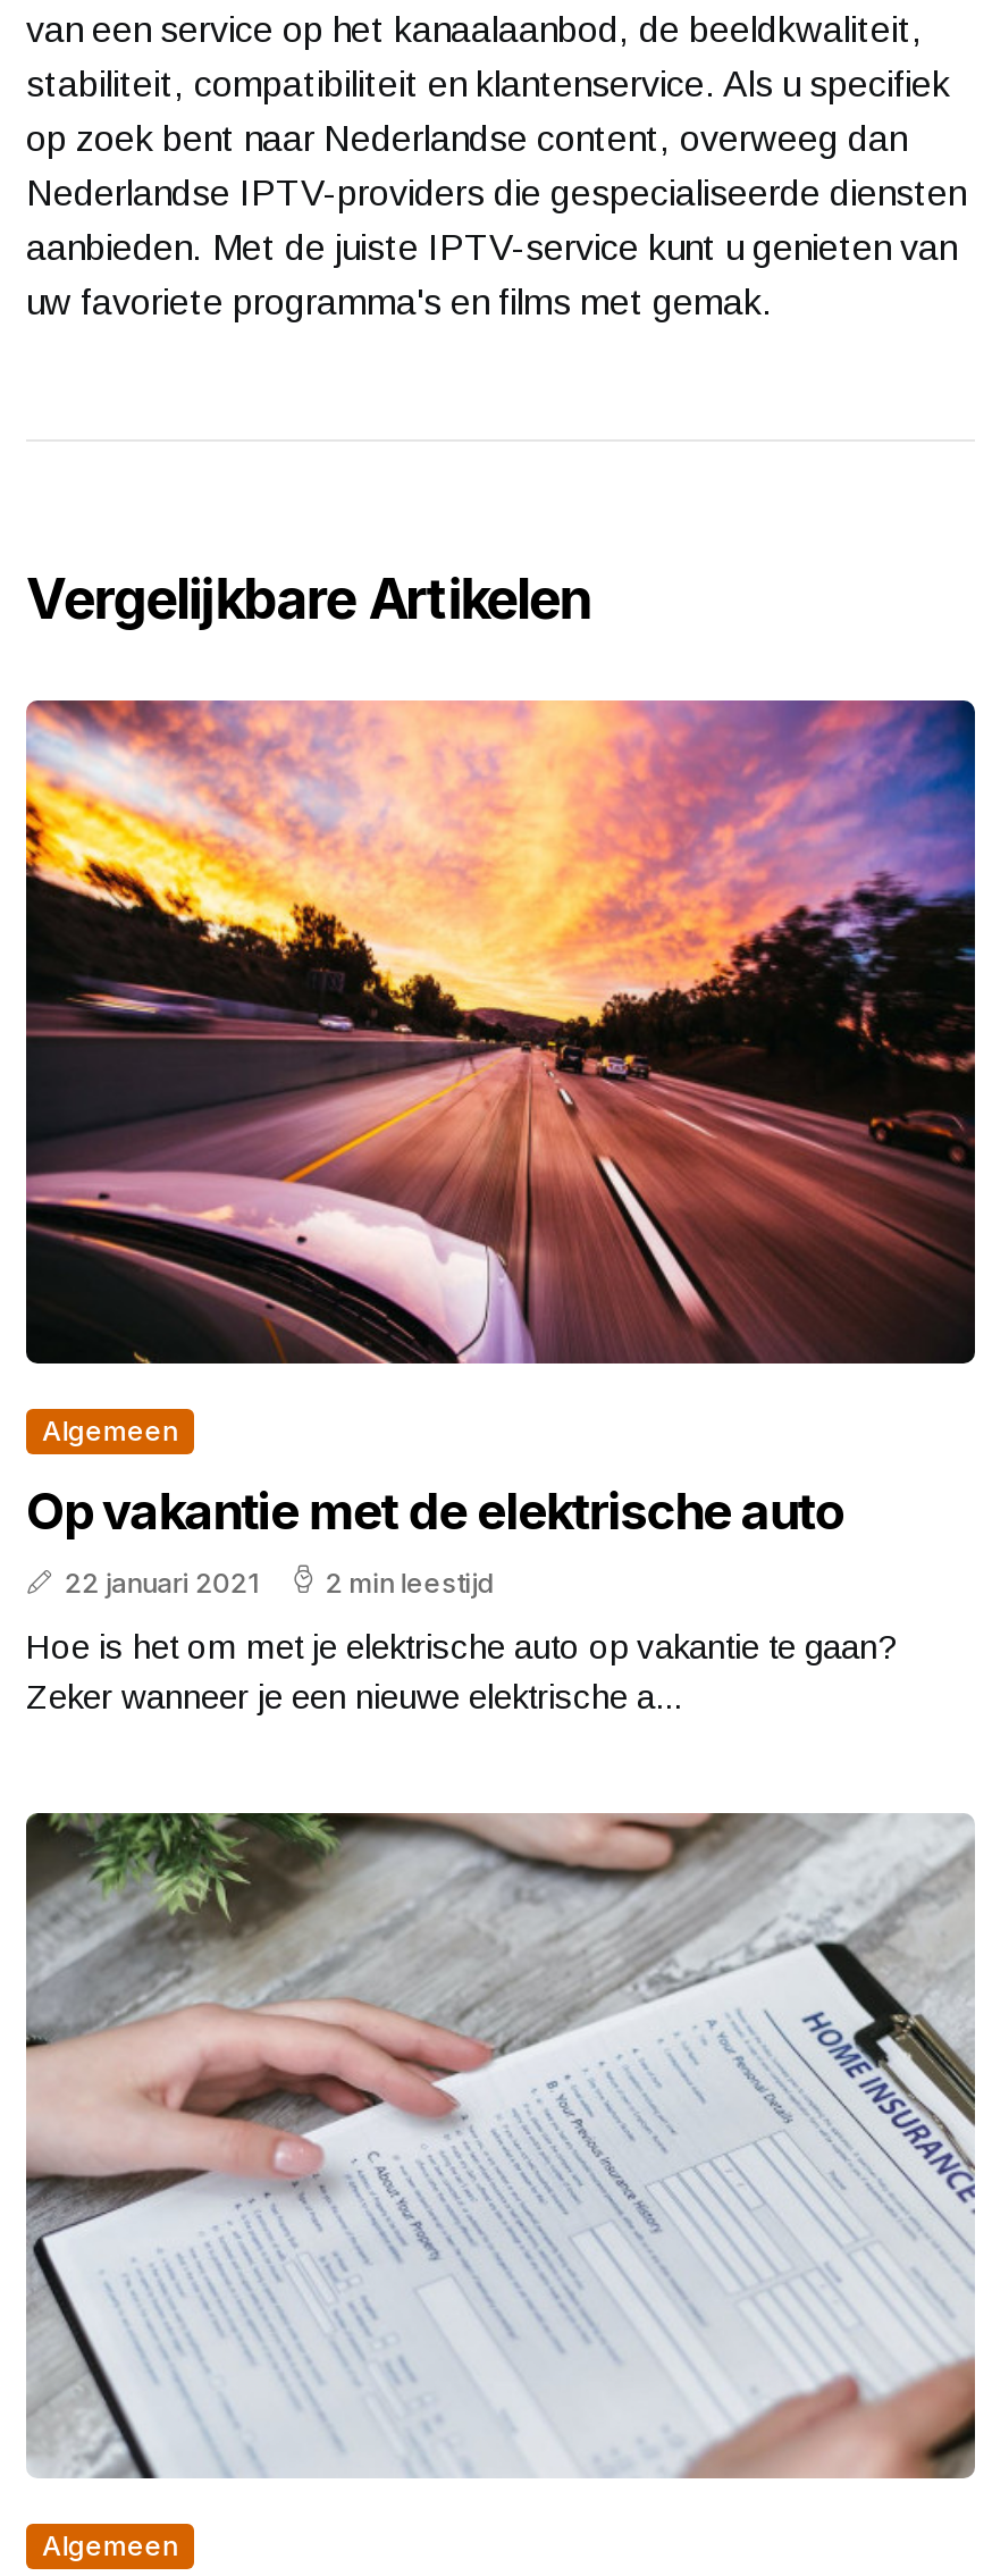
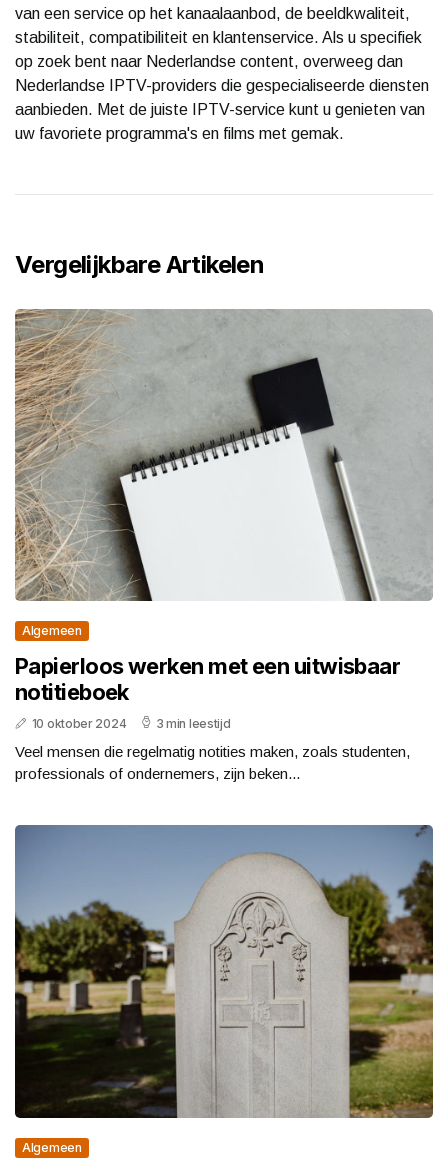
[24,700,975,1366] [image] -> [14,309,432,602] [image]
[26,1482,845,1600] Op vakantie met de elektrische auto | 22 januari 2021 | 2 min leestijd -> [15,653,400,731] Papierloos werken met een uitwisbaar | notitieboek | 10 oktober 2024 | 3 min leestijd
[26,1628,898,1716] Hoe is het om met je elektrische auto op vakantie te gaan? | Zeker wanneer je een nieuwe elektrische a... -> [15,743,410,782] Veel mensen die regelmatig notities maken, zoals studenten, | professionals of ondernemers, zijn beken...
[24,1811,975,2481] [image] -> [14,824,434,1119] [image]

